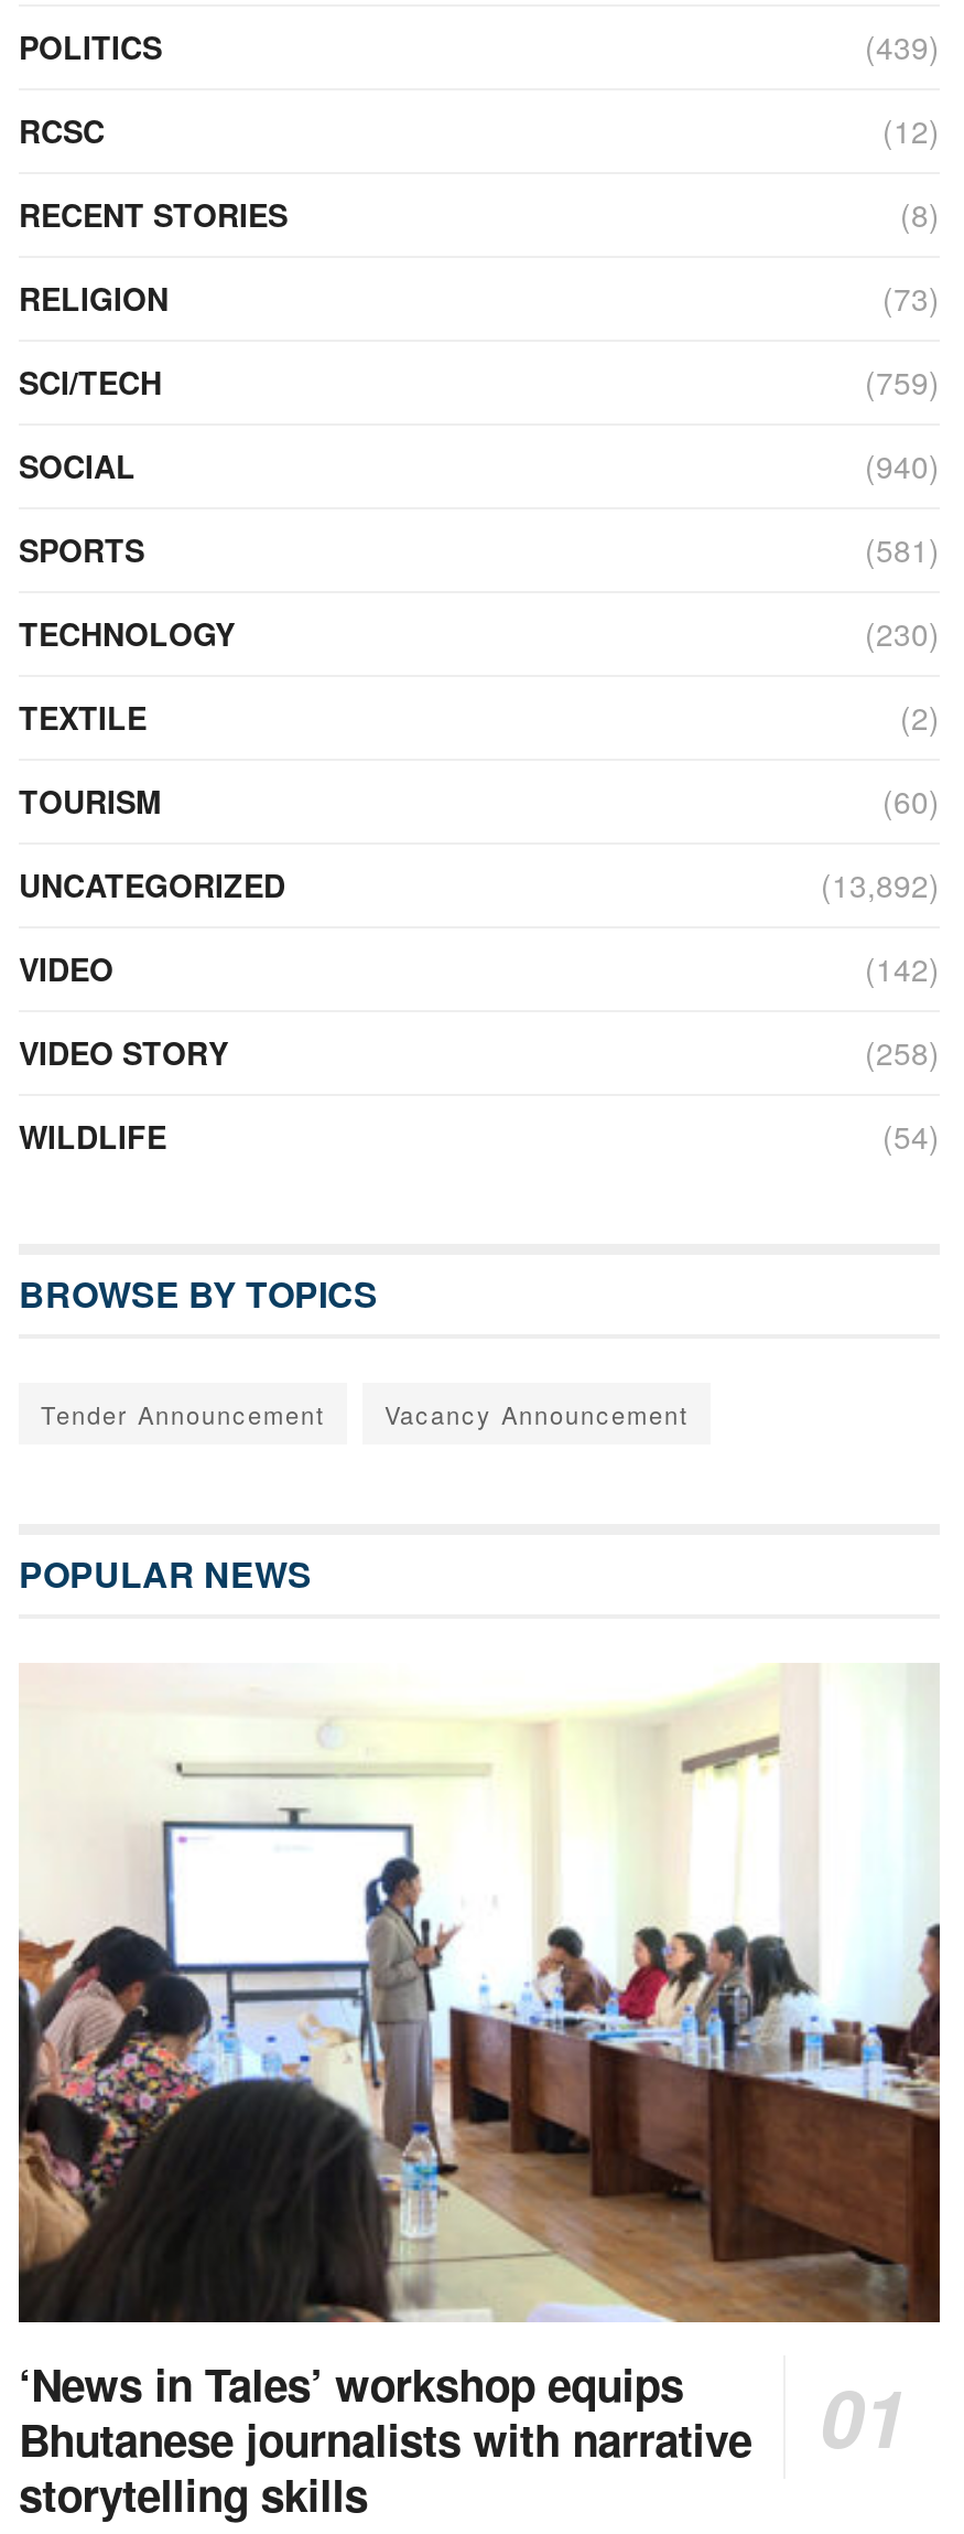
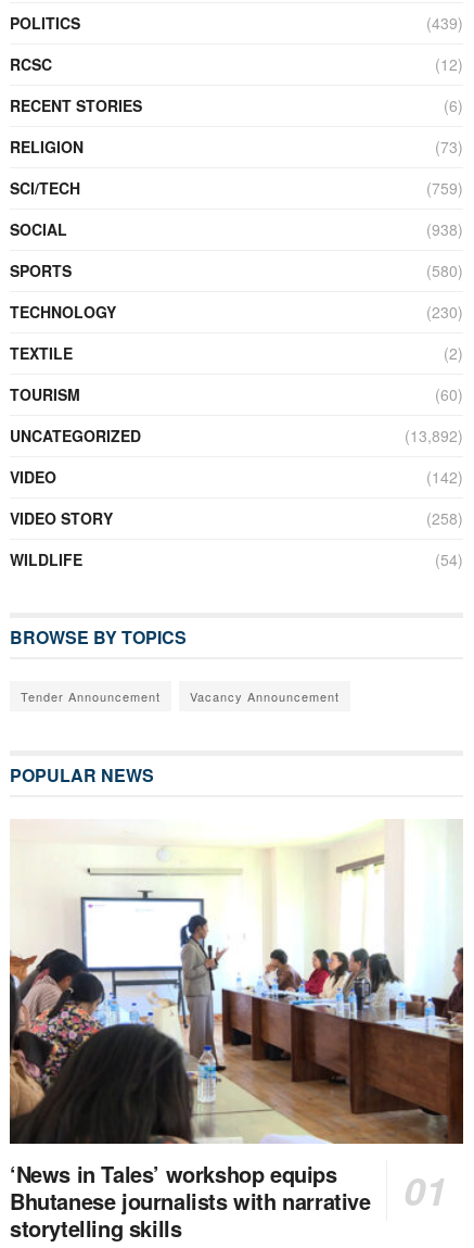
[900,192,940,236] (8) -> [444,94,463,116] (6)
[865,443,940,487] (940) -> [426,218,463,240] (938)
[865,527,940,571] (581) -> [426,260,463,281] (580)

